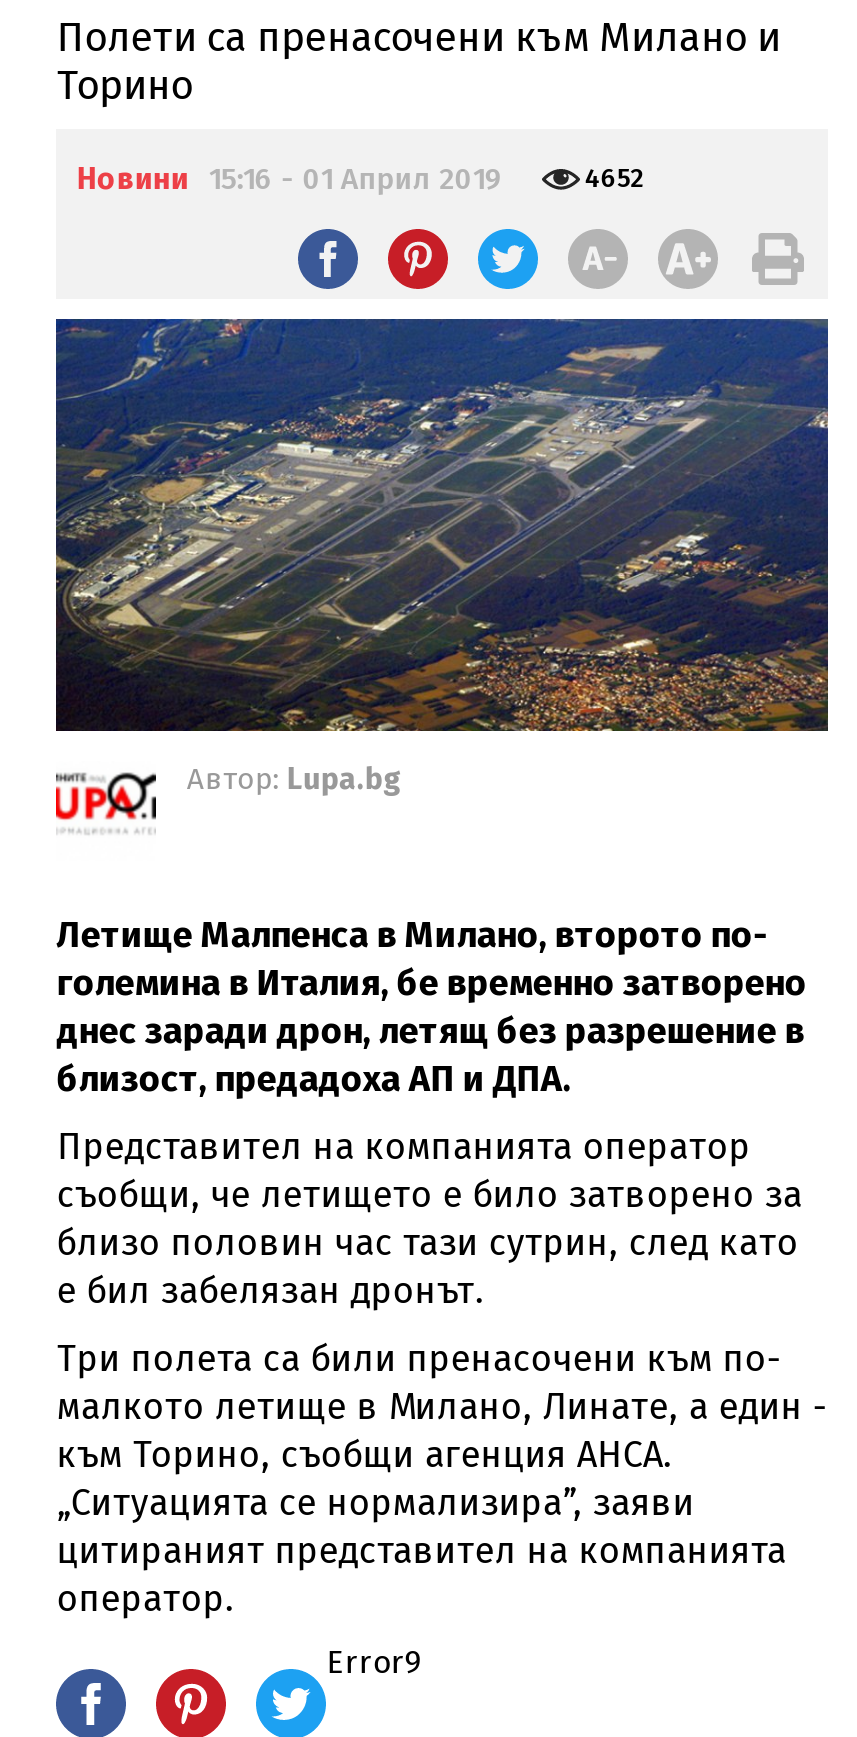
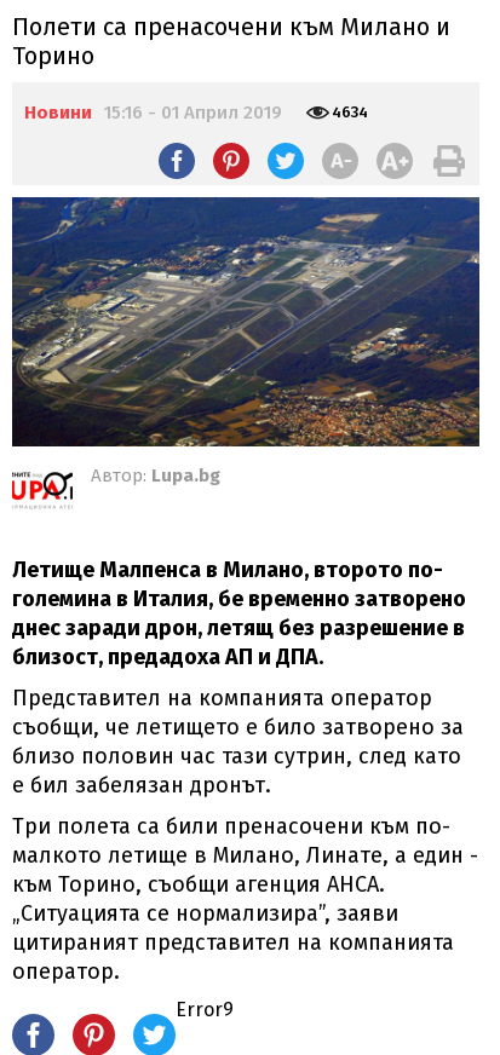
[585,163,643,193] 4652 -> [332,103,369,121] 4634

